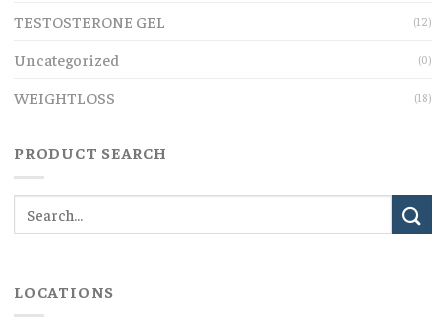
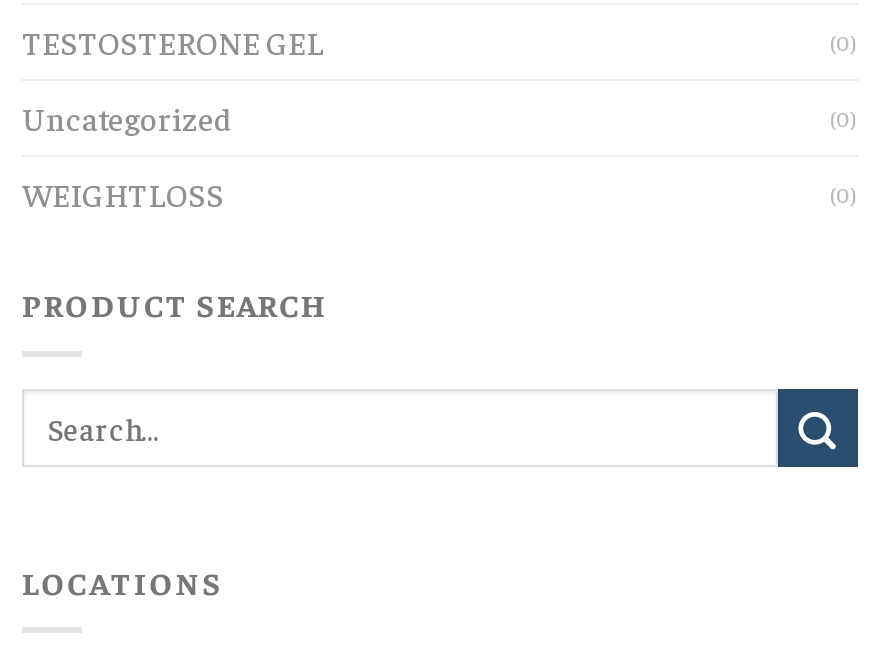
[413,14,432,28] (12) -> [830,28,858,56] (0)
[414,90,432,104] (18) -> [830,180,858,208] (0)

